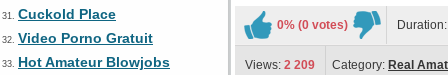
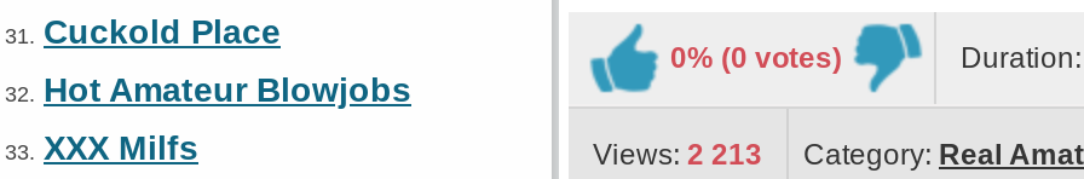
[2,30,153,46] 32. Video Porno Gratuit -> [5,70,411,109] 32. Hot Amateur Blowjobs
[2,54,170,70] 33. Hot Amateur Blowjobs -> [5,128,198,167] 33. XXX Milfs
[245,58,315,72] Views: 2 209 -> [593,139,762,173] Views: 2 213

